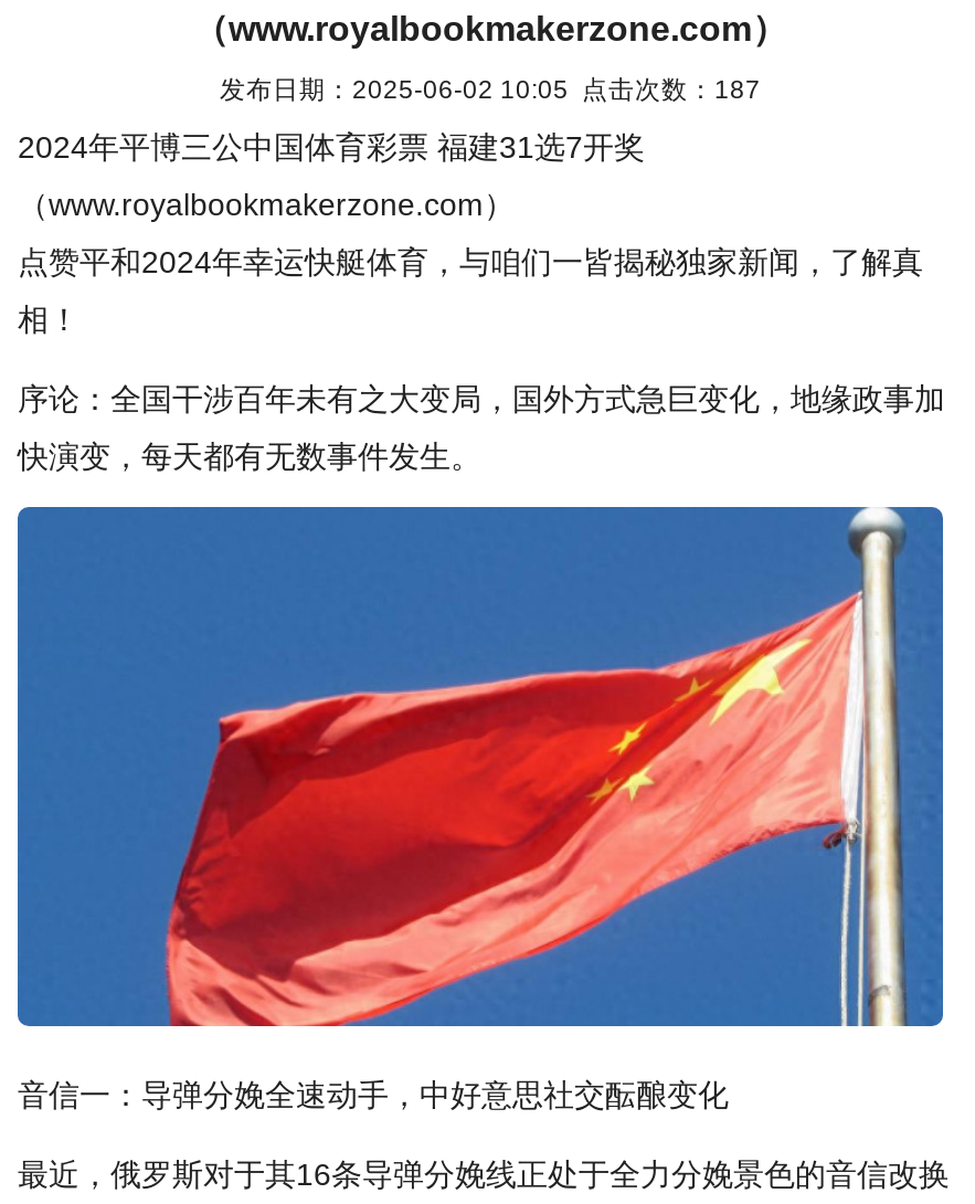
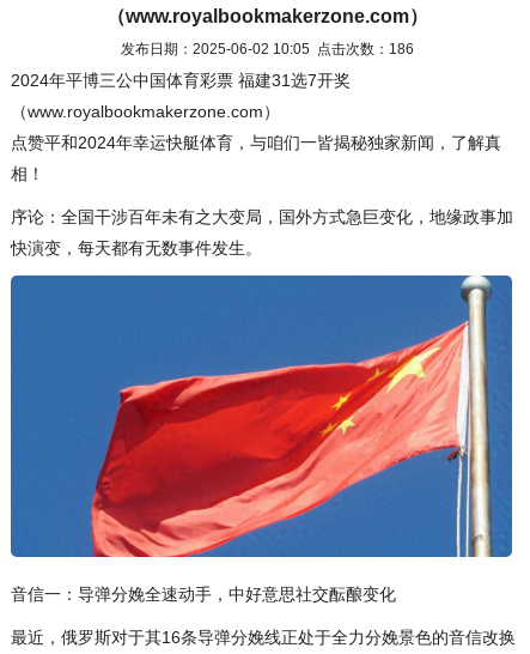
[220,74,761,103] 发布日期：2025-06-02 10:05 点击次数：187 -> [120,41,413,56] 发布日期：2025-06-02 10:05 点击次数：186

